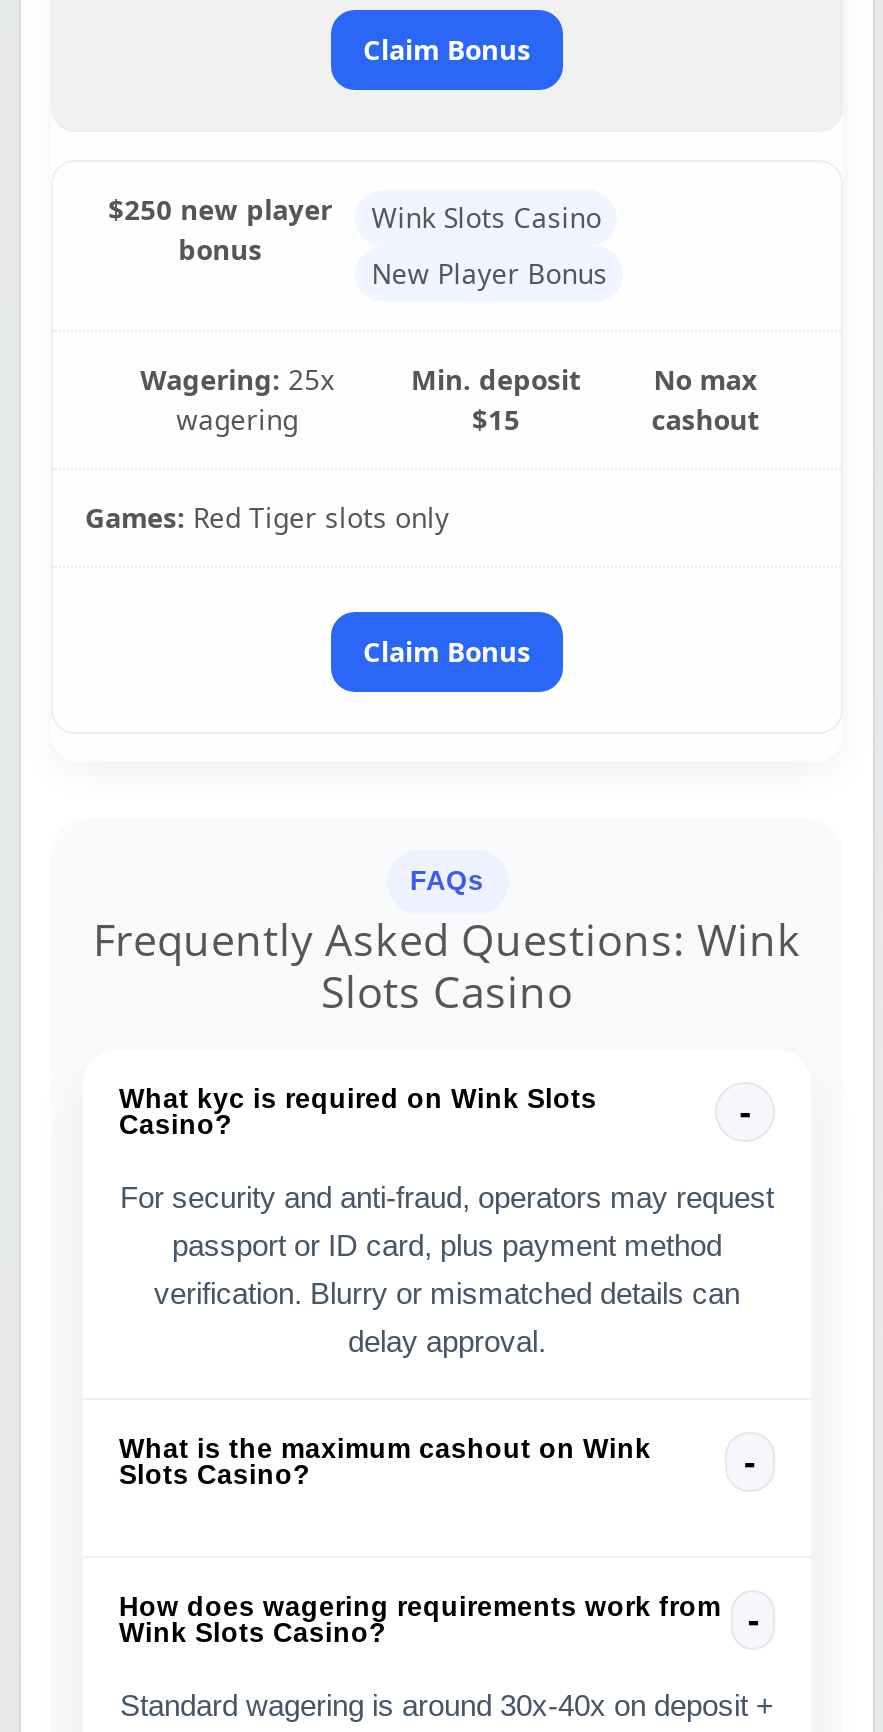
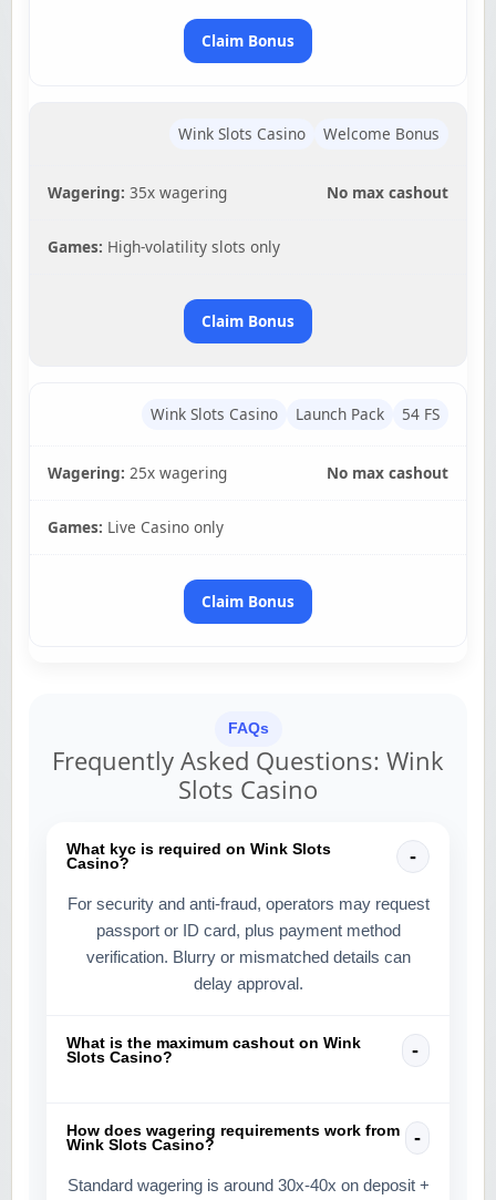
[108,190,332,268] $250 new player | bonus -> none
[140,254,607,438] New Player Bonus | Wagering: 25x | wagering -> [48,123,448,257] Welcome Bonus | Wagering: 35x wagering | No max cashout | Games: High-volatility slots only
[85,360,760,536] No max | cashout | Games: Red Tiger slots only -> [48,403,448,537] Wink Slots Casino | Launch Pack | 54 FS | Wagering: 25x wagering | No max cashout | Games: Live Casino only
[411,360,581,438] Min. deposit | $15 -> [201,310,294,331] Claim Bonus

